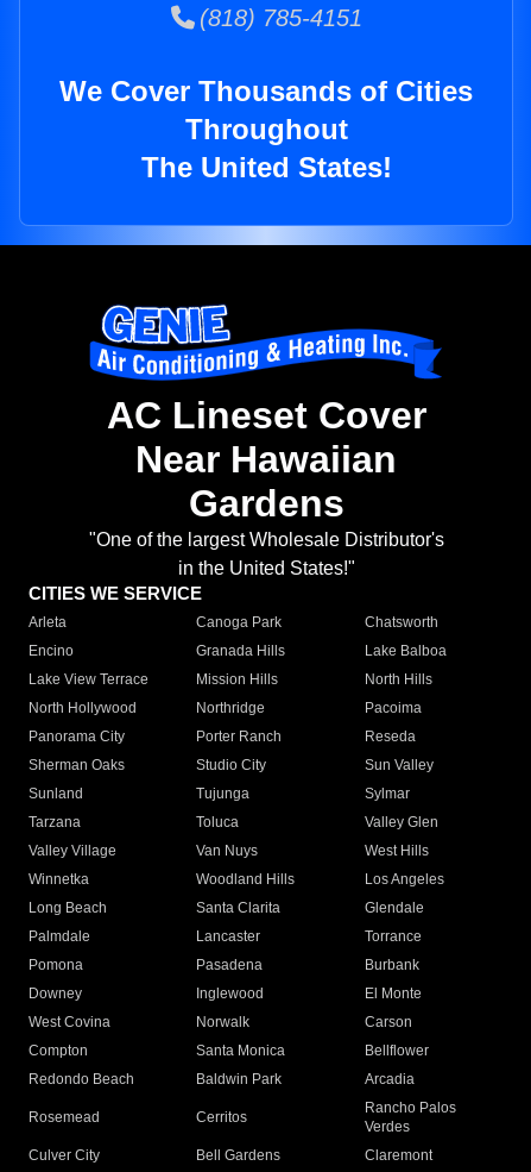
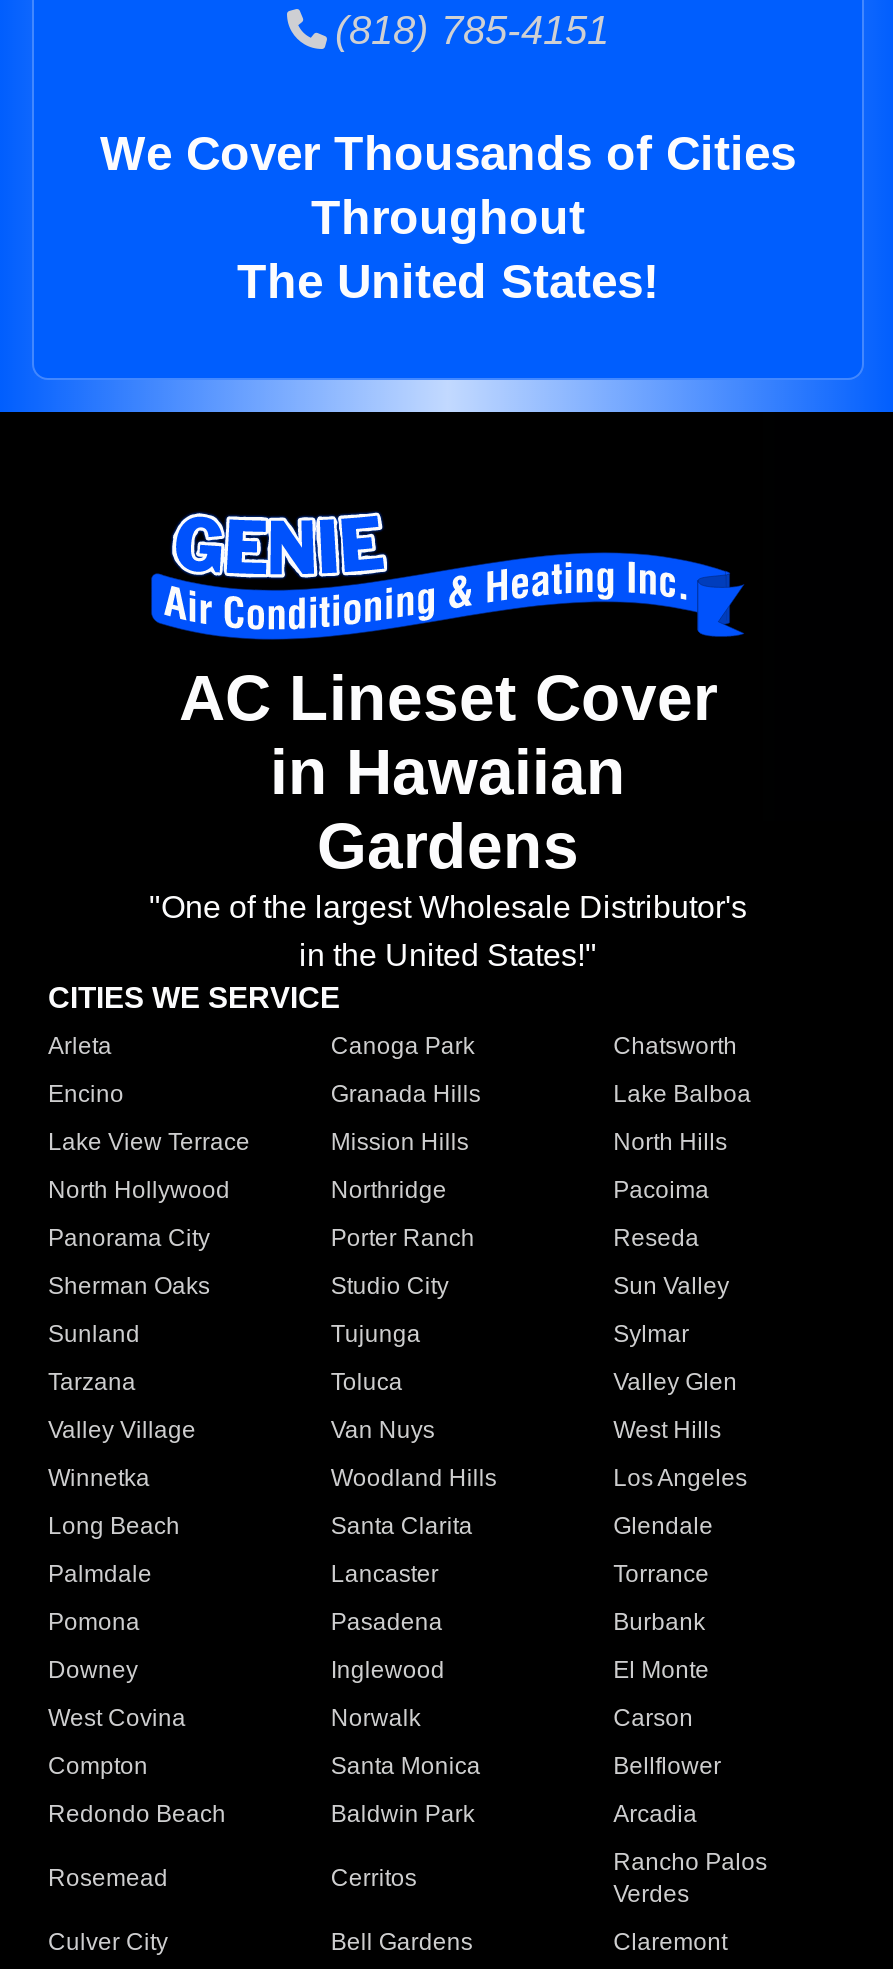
[135,438,397,481] Near Hawaiian -> [270,737,626,809] in Hawaiian

